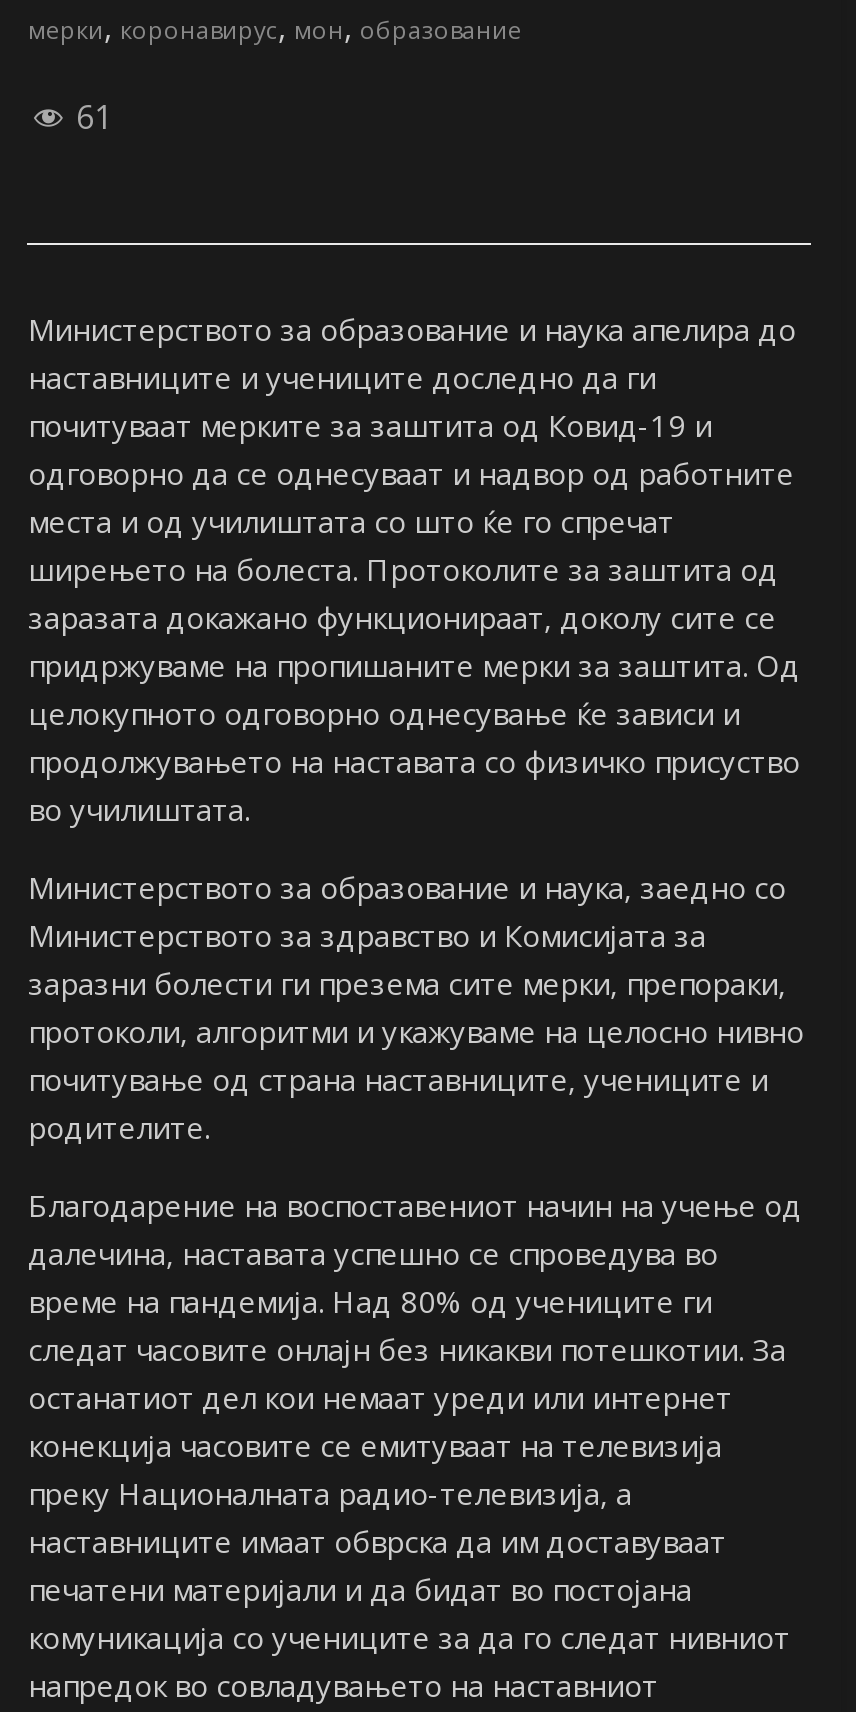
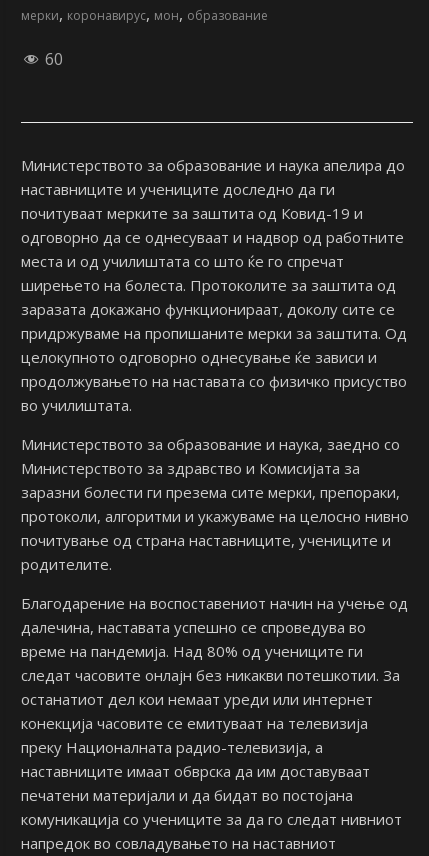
[76,96,112,140] 61 -> [45,48,63,70] 60

